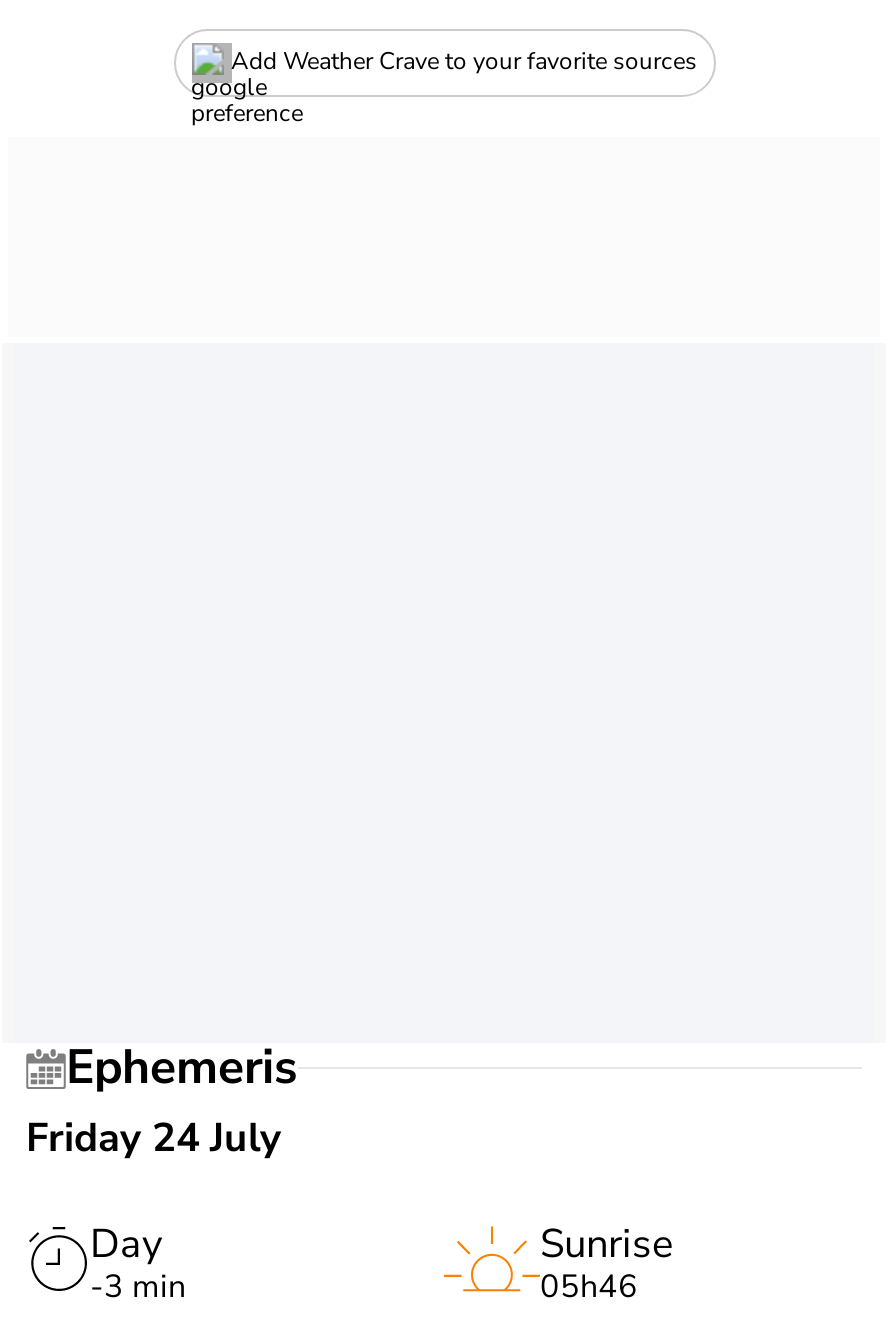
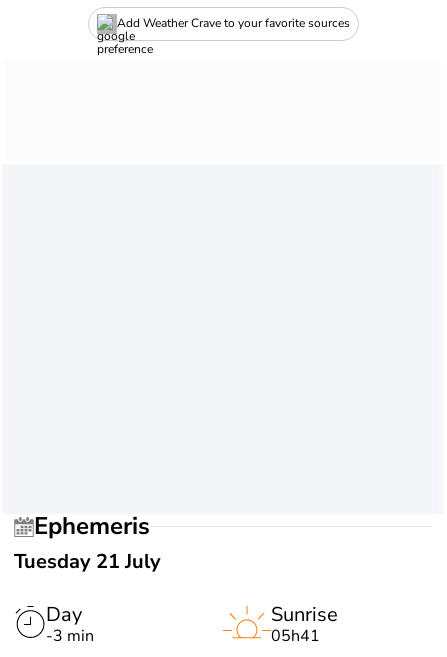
[26,1111,282,1165] Friday 24 July -> [14,548,161,575] Tuesday 21 July
[540,1265,638,1309] 05h46 -> [271,625,320,647] 05h41

